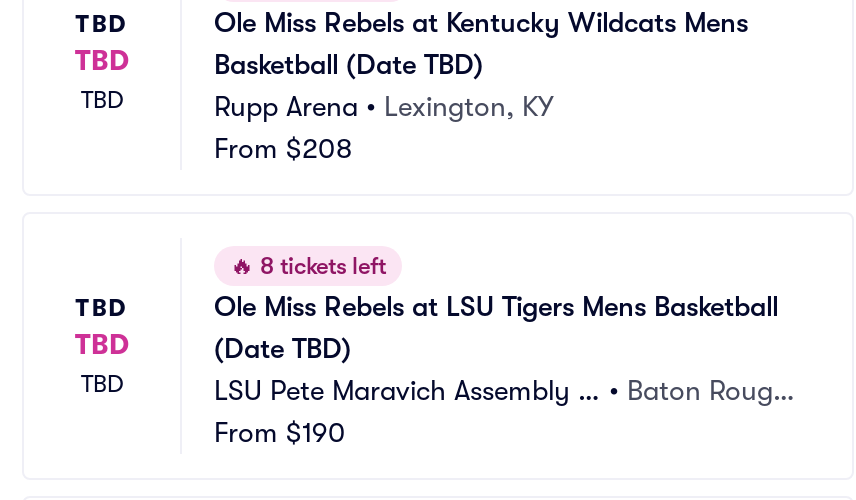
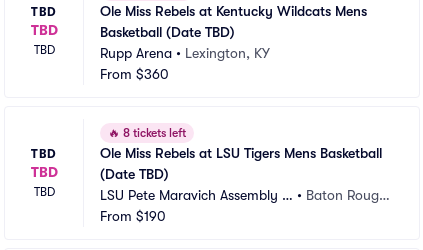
[214,132,352,164] From $208 -> [100,66,169,82] From $360

